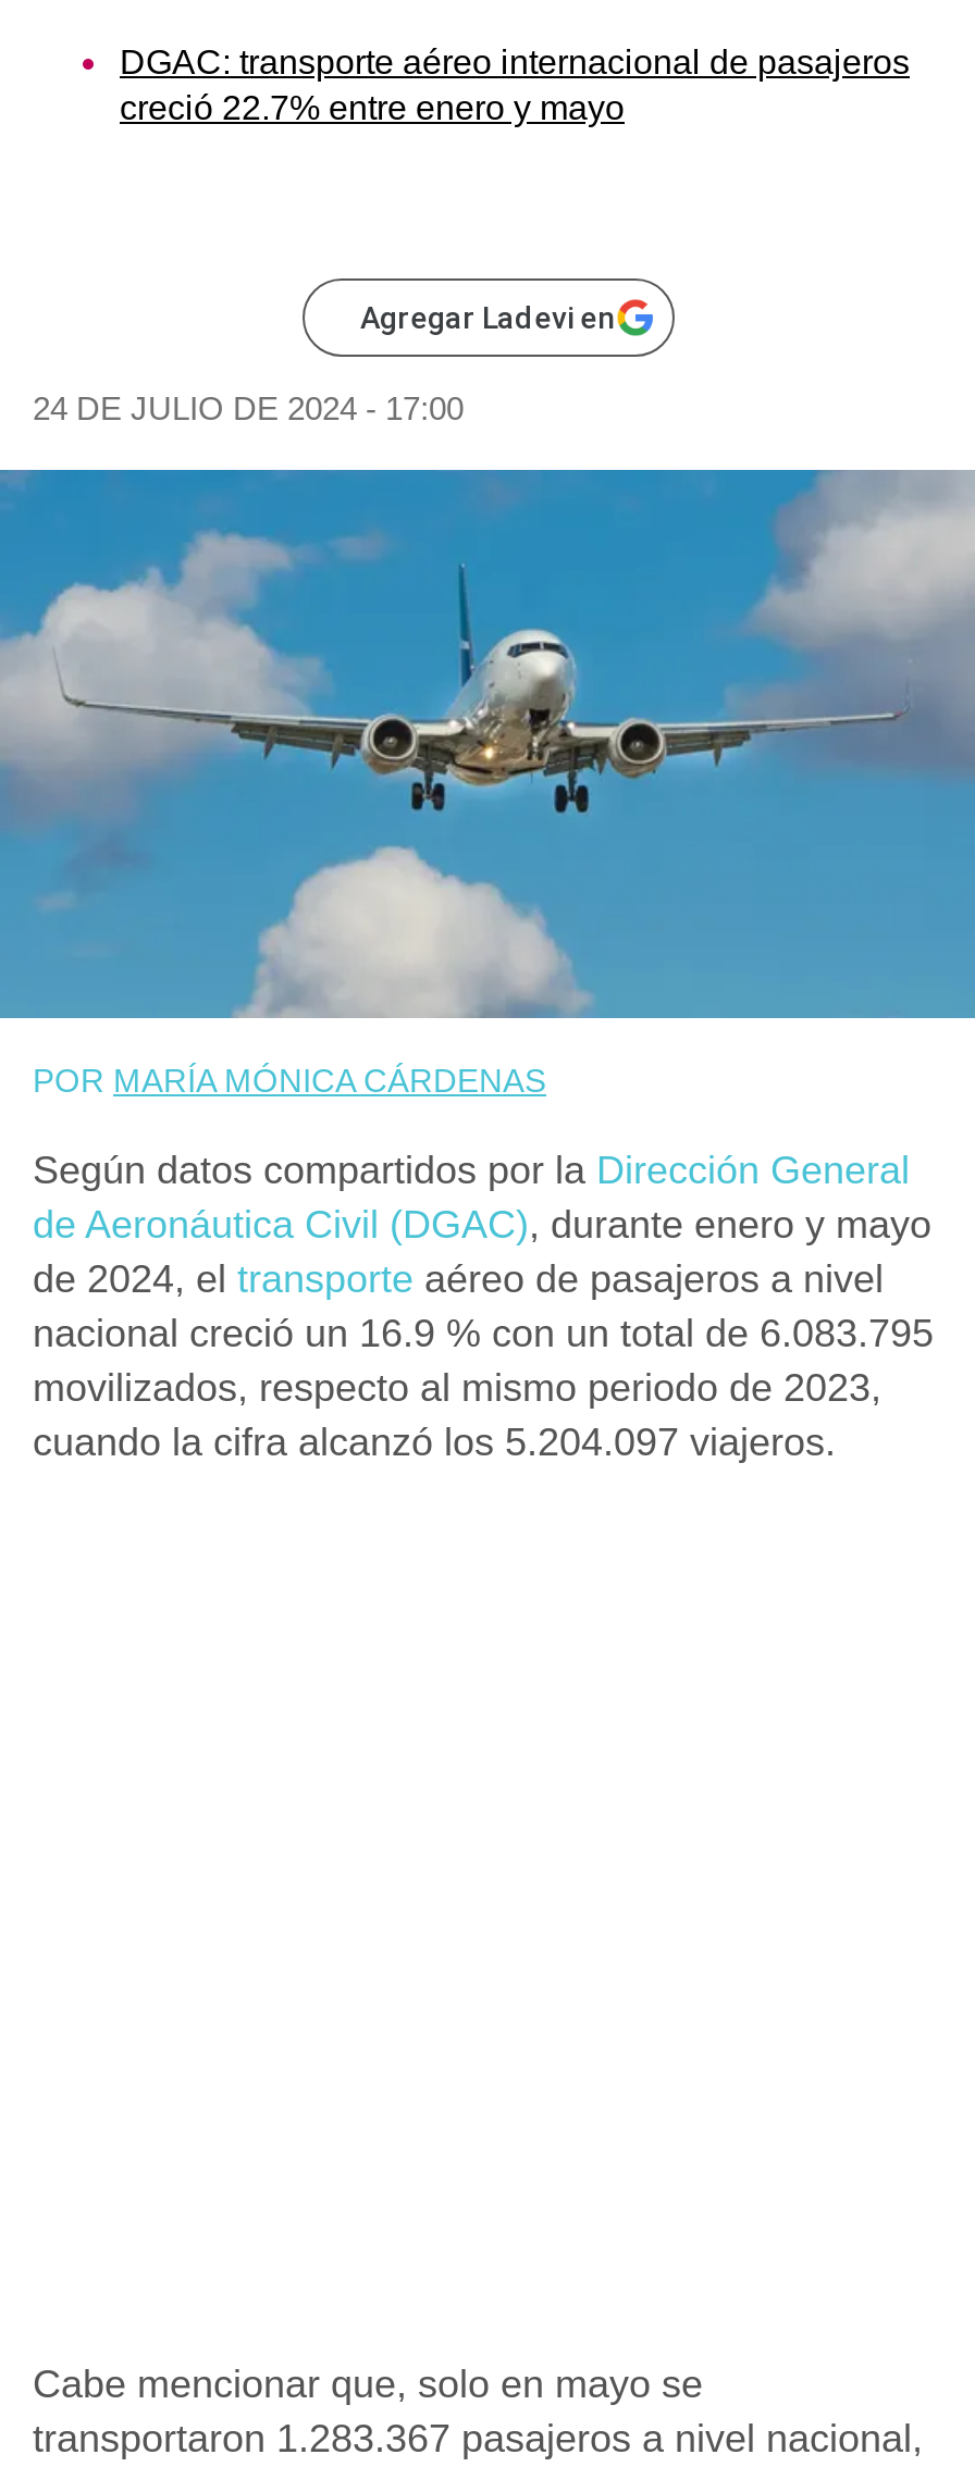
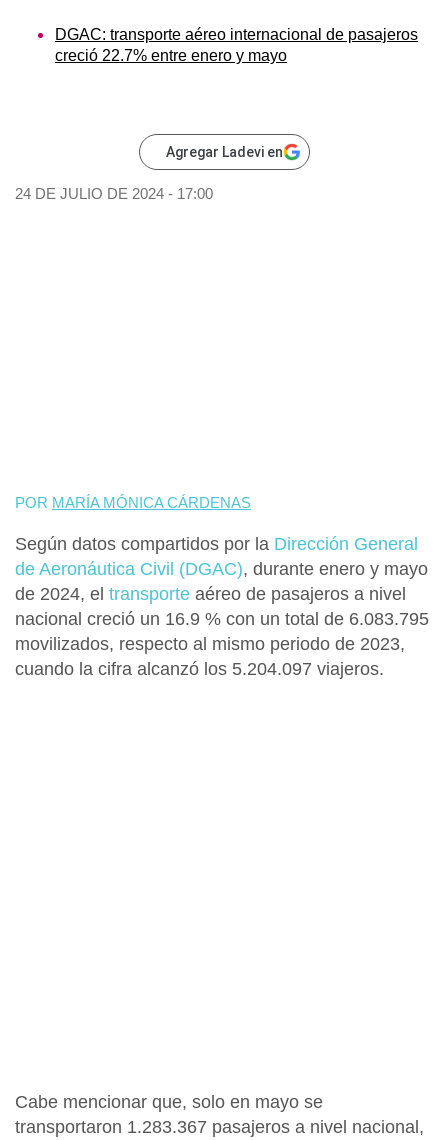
[7,468,968,1020] [image] -> none

